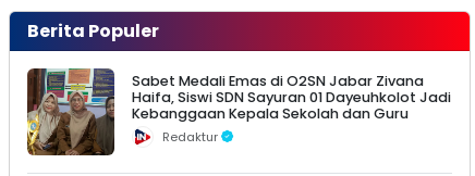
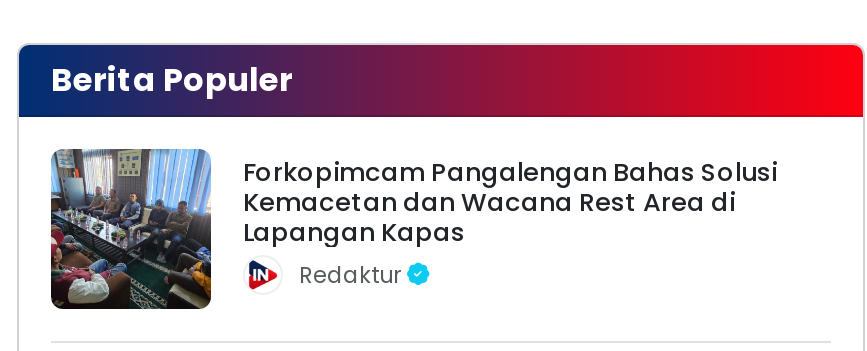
[26,67,451,156] [image] | Sabet Medali Emas di O2SN Jabar Zivana | Haifa, Siswi SDN Sayuran 01 Dayeuhkolot Jadi | Kebanggaan Kepala Sekolah dan Guru -> [49,147,777,311] [image] | Forkopimcam Pangalengan Bahas Solusi | Kemacetan dan Wacana Rest Area di | Lapangan Kapas

